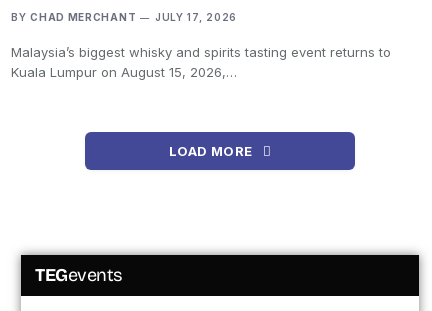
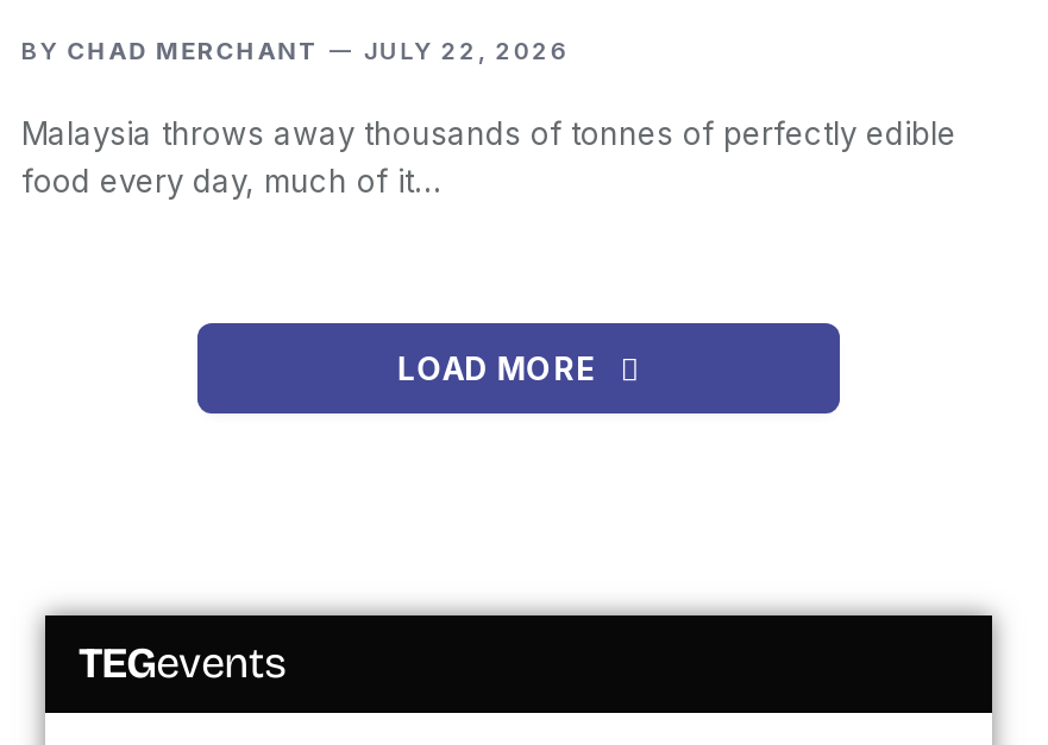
[11,11,237,23] BY CHAD MERCHANT JULY 17, 2026 -> [21,36,569,65] BY CHAD MERCHANT JULY 22, 2026
[11,44,391,80] Malaysia’s biggest whisky and spirits tasting event returns to | Kuala Lumpur on August 15, 2026,… -> [21,115,956,200] Malaysia throws away thousands of tonnes of perfectly edible | food every day, much of it…

